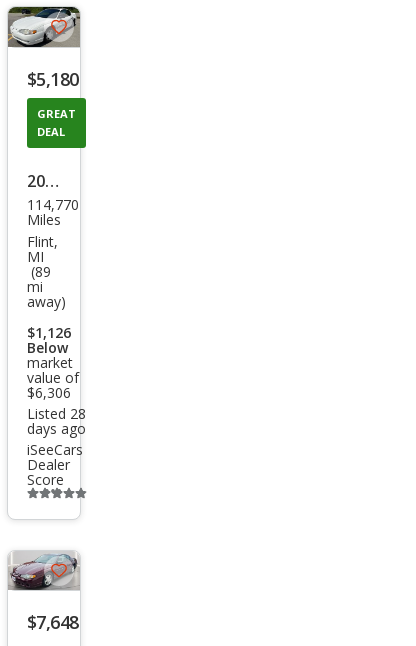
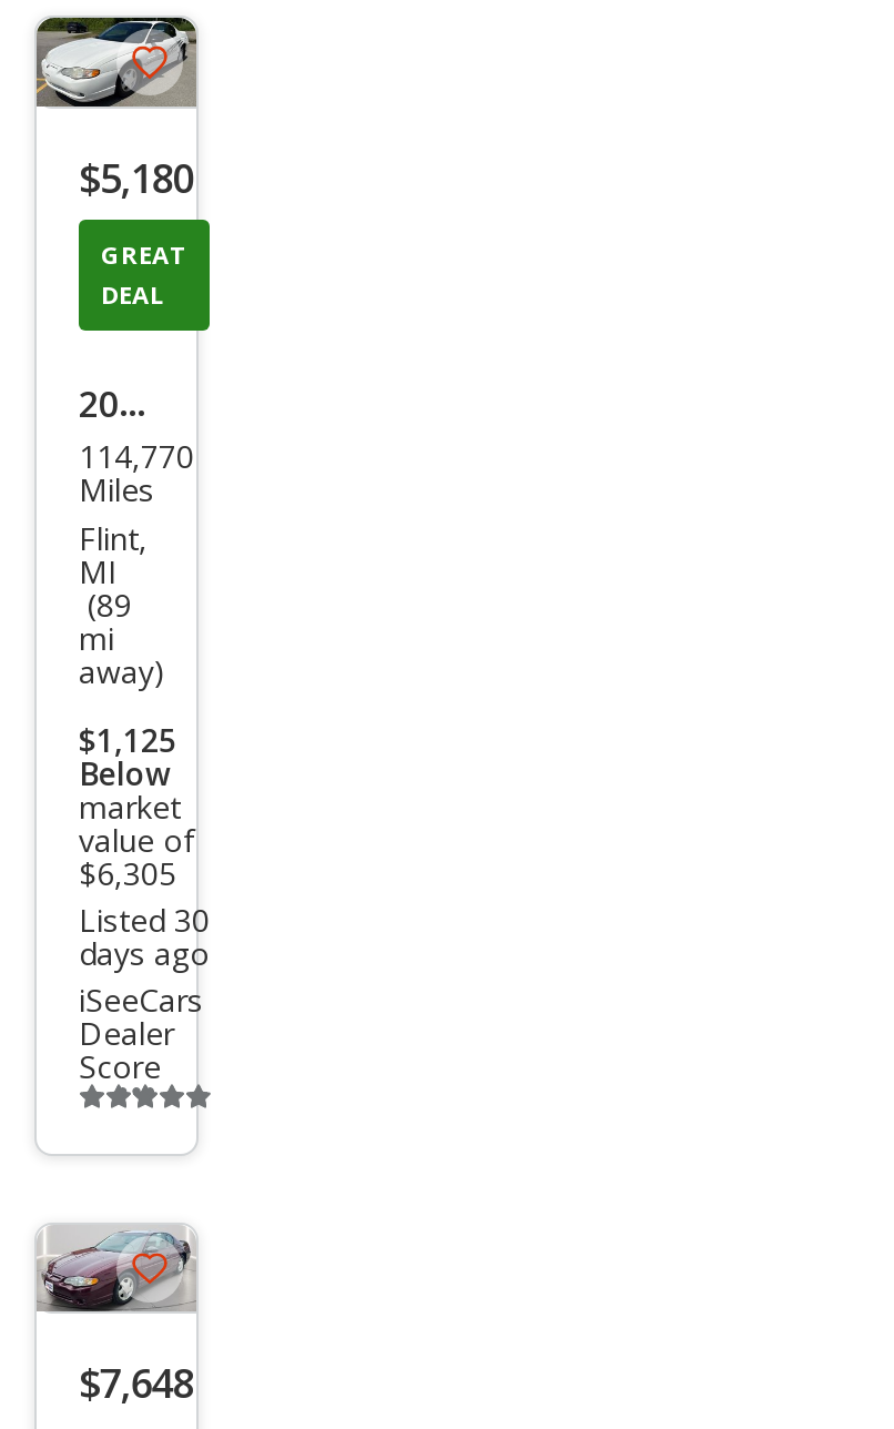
[27,323,71,342] $1,126 -> [79,718,176,760] $1,125
[27,383,71,402] $6,306 -> [79,851,176,893] $6,305
[27,404,86,423] Listed 28 -> [79,898,210,940] Listed 30

